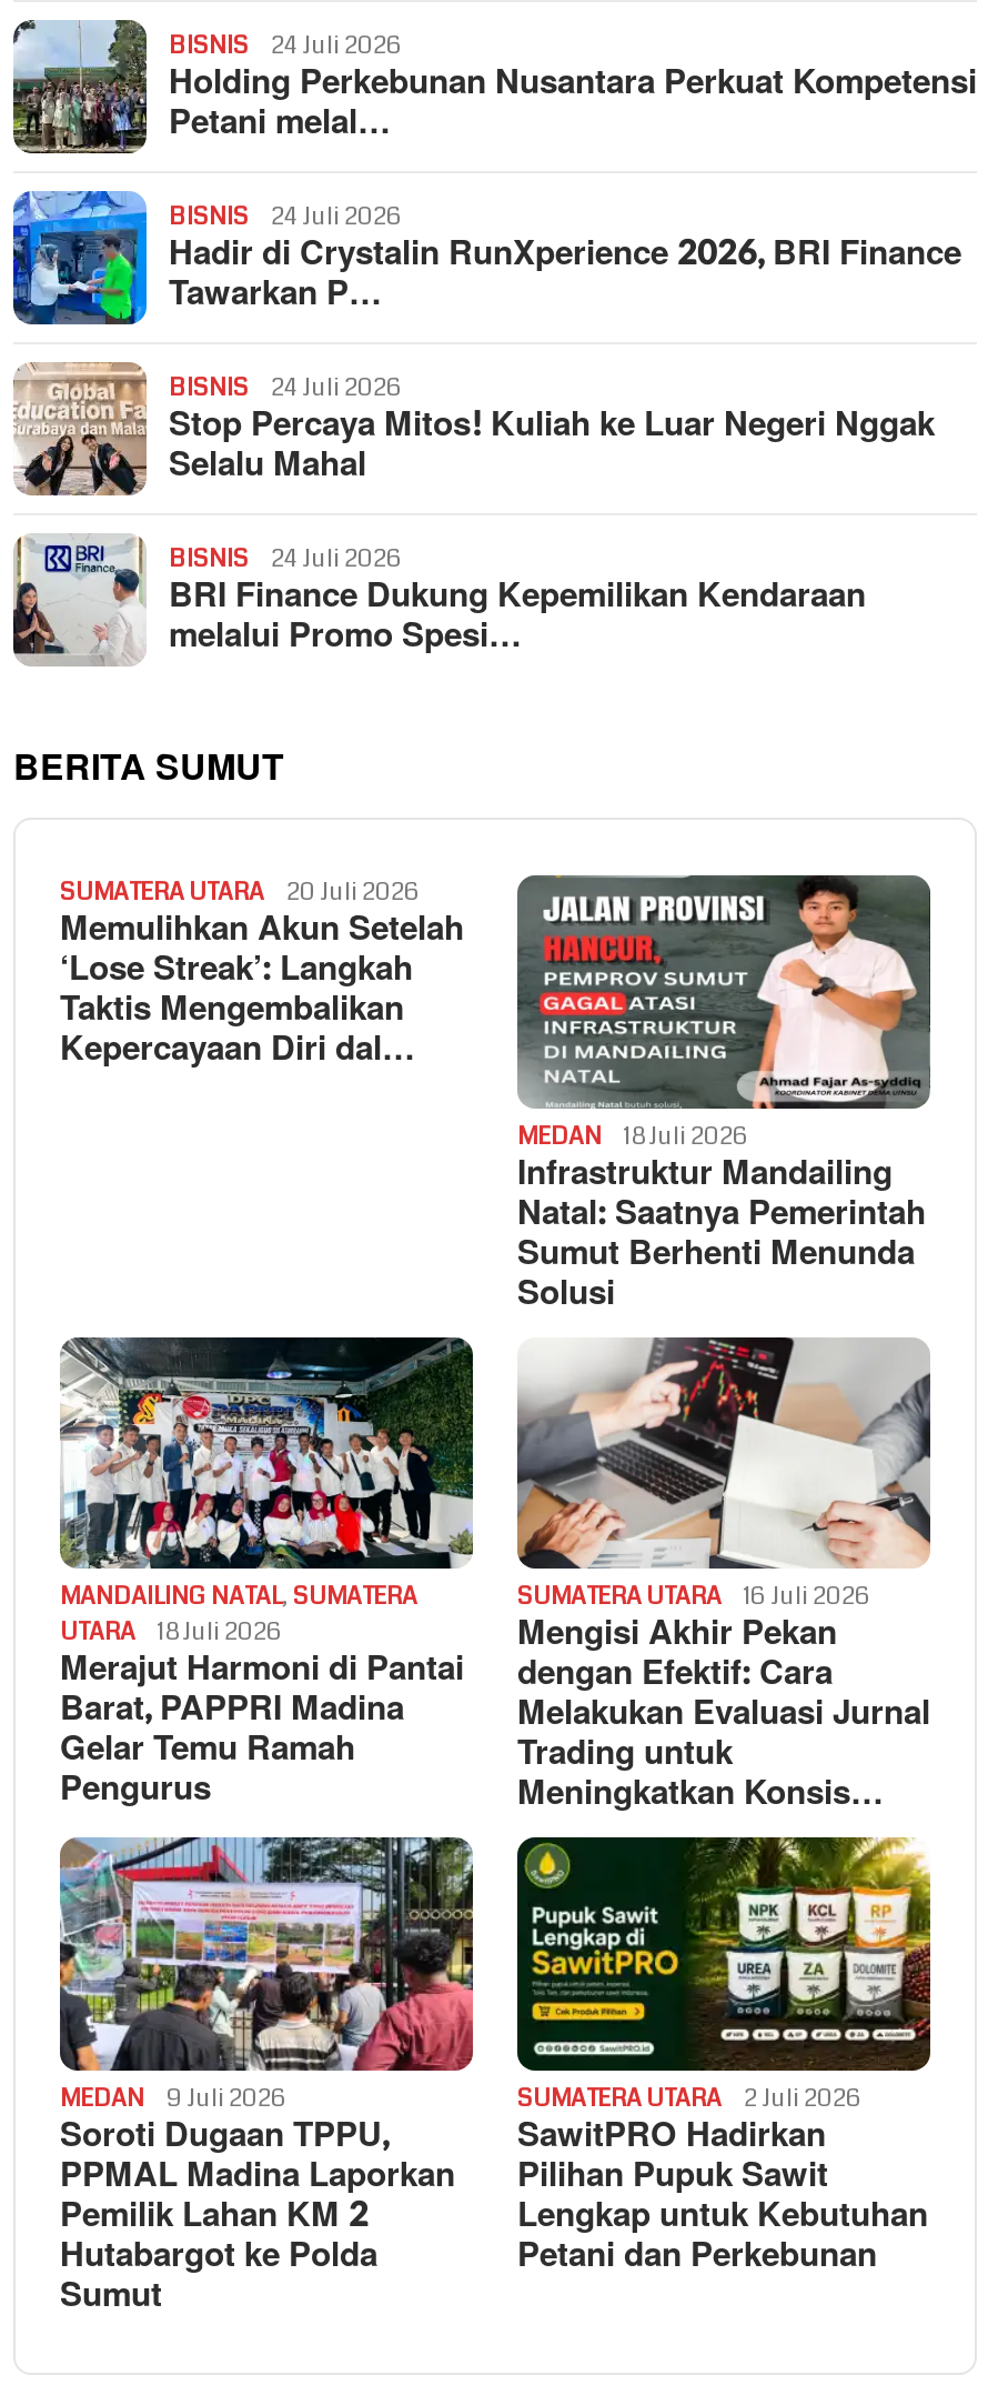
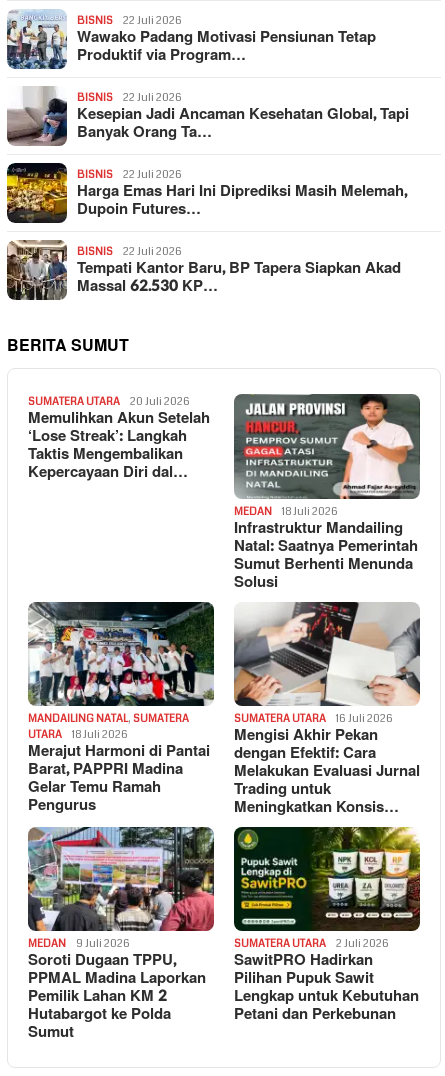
[13,18,977,156] [image] | 24 Juli 2026 | Holding Perkebunan Nusantara Perkuat Kompetensi | Petani melal… -> [7,9,376,70] [image] | 22 Juli 2026 | Wawako Padang Motivasi Pensiunan Tetap | Produktif via Program…
[11,189,961,327] [image] | 24 Juli 2026 | Hadir di Crystalin RunXperience 2026, BRI Finance | Tawarkan P… -> [7,86,409,146] [image] | 22 Juli 2026 | Kesepian Jadi Ancaman Kesehatan Global, Tapi | Banyak Orang Ta…
[13,362,935,498] [image] | 24 Juli 2026 | Stop Percaya Mitos! Kuliah ke Luar Negeri Nggak | Selalu Mahal -> [6,162,407,224] [image] | 22 Juli 2026 | Harga Emas Hari Ini Diprediksi Masih Melemah, | Dupoin Futures…
[16,535,866,668] [image] | 24 Juli 2026 | BRI Finance Dukung Kepemilikan Kendaraan | melalui Promo Spesi… -> [7,239,401,300] [image] | 22 Juli 2026 | Tempati Kantor Baru, BP Tapera Siapkan Akad | Massal 62.530 KP…

